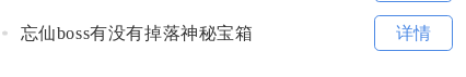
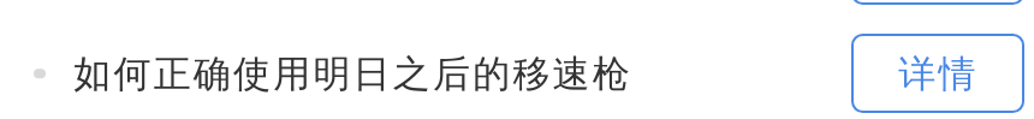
[20,24,253,42] 忘仙boss有没有掉落神秘宝箱 -> [74,53,632,94] 如何正确使用明日之后的移速枪

